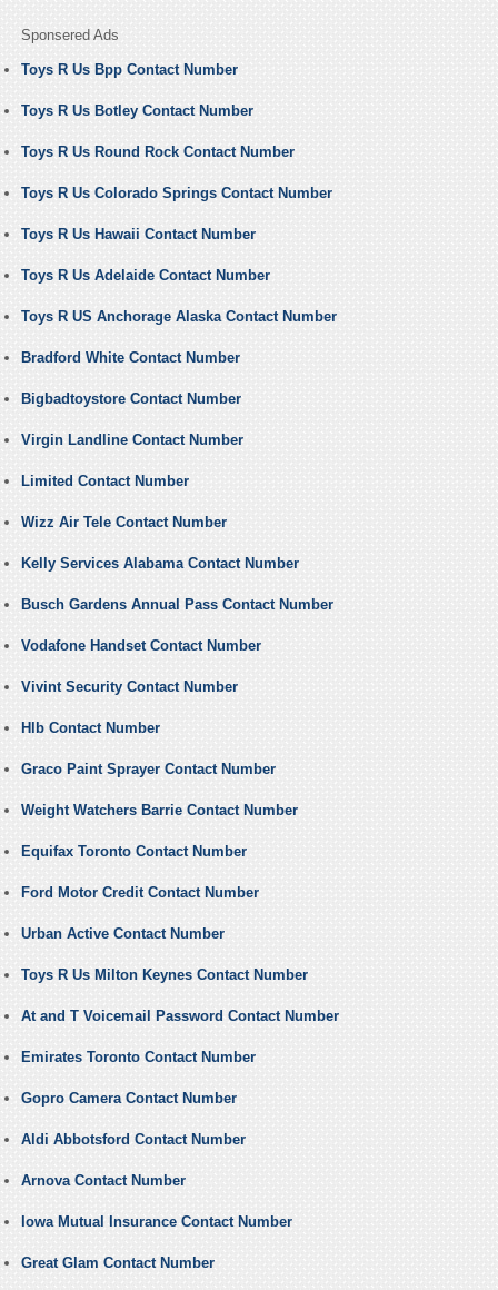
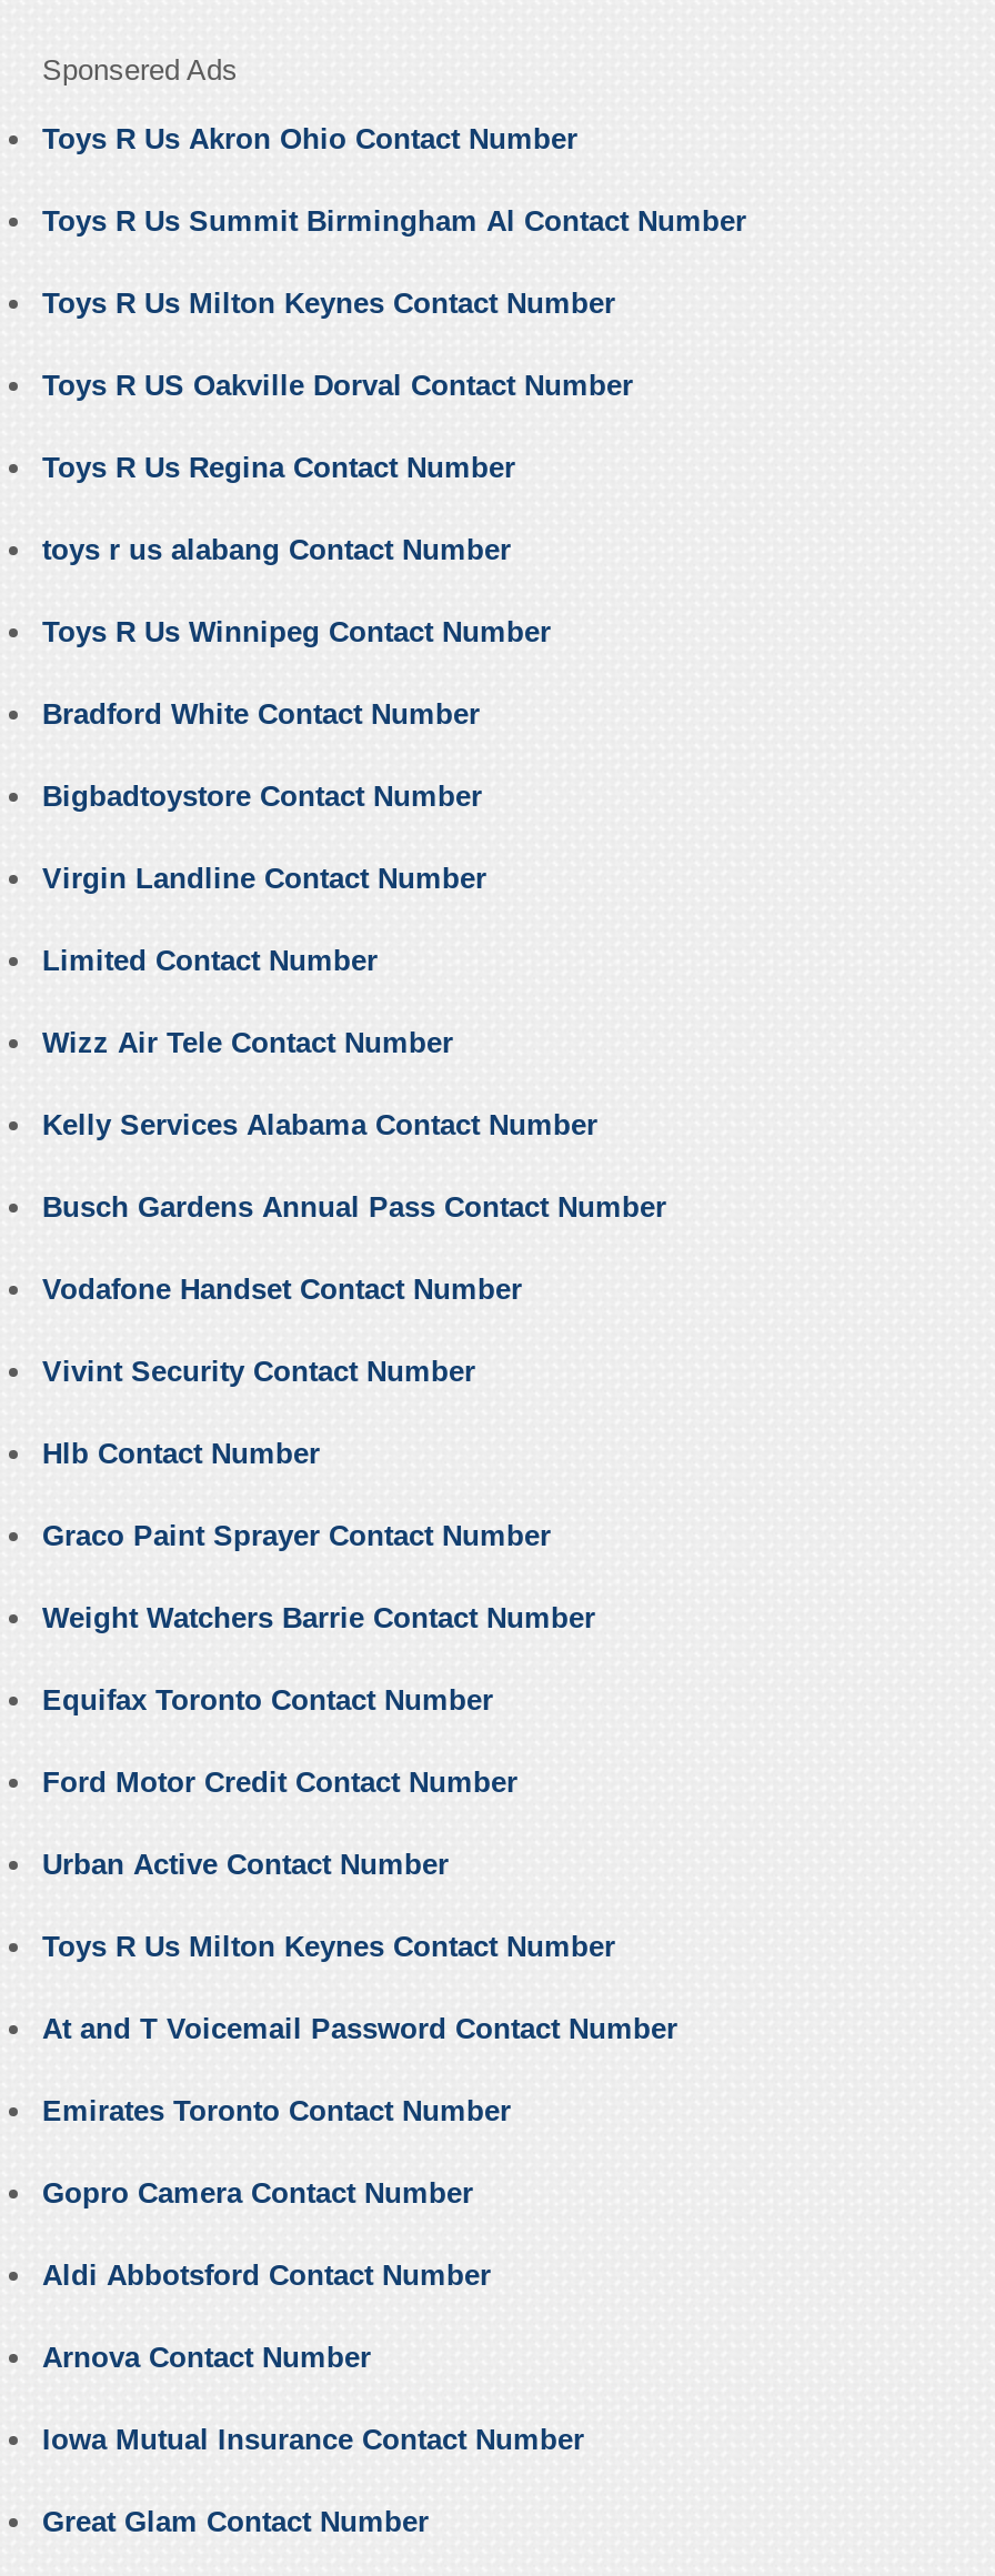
[21,61,238,78] Toys R Us Bpp Contact Number -> [42,123,577,156] Toys R Us Akron Ohio Contact Number
[21,103,253,119] Toys R Us Botley Contact Number -> [42,205,746,238] Toys R Us Summit Birmingham Al Contact Number
[21,144,295,160] Toys R Us Round Rock Contact Number -> [42,287,615,320] Toys R Us Milton Keynes Contact Number
[21,185,332,202] Toys R Us Colorado Springs Contact Number -> [42,369,633,402] Toys R US Oakville Dorval Contact Number
[21,226,256,243] Toys R Us Hawaii Contact Number -> [42,451,515,485] Toys R Us Regina Contact Number
[21,267,270,284] Toys R Us Adelaide Contact Number -> [42,533,511,567] toys r us alabang Contact Number
[21,308,337,325] Toys R US Anchorage Alaska Contact Number -> [42,616,551,649] Toys R Us Winnipeg Contact Number

